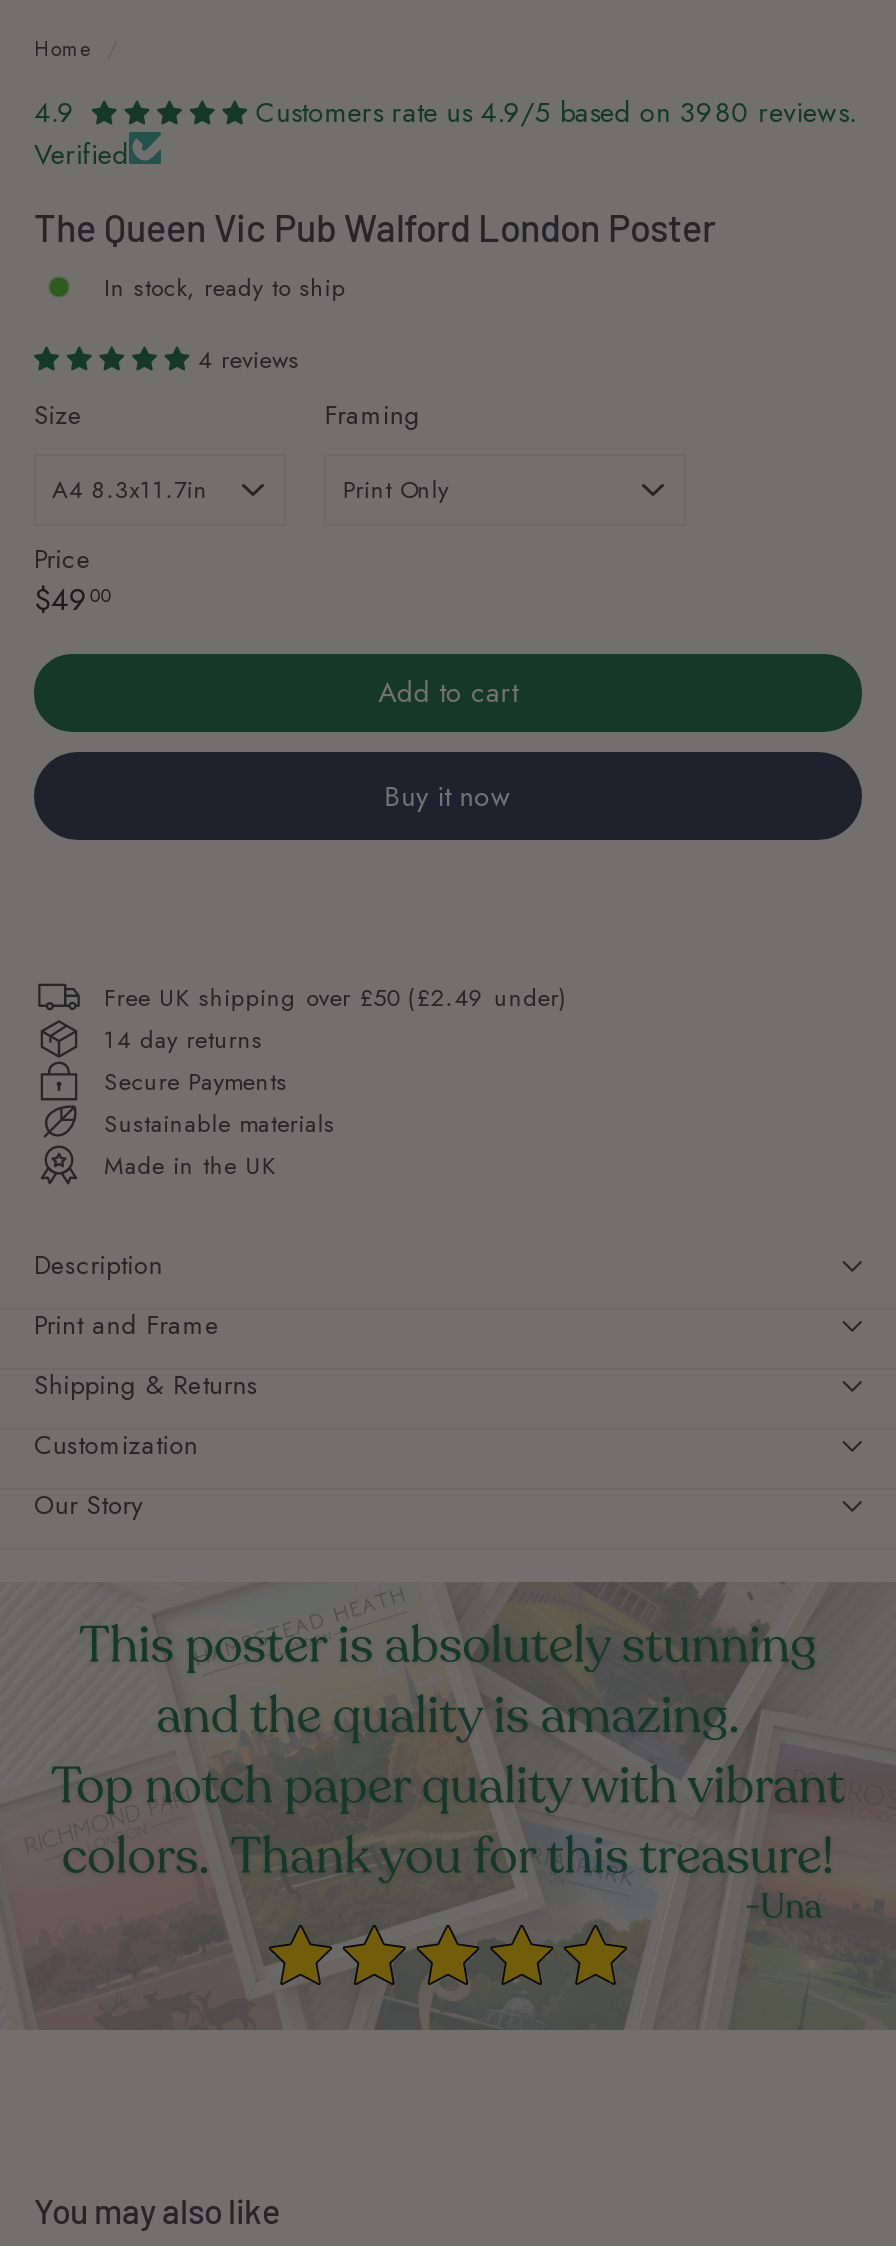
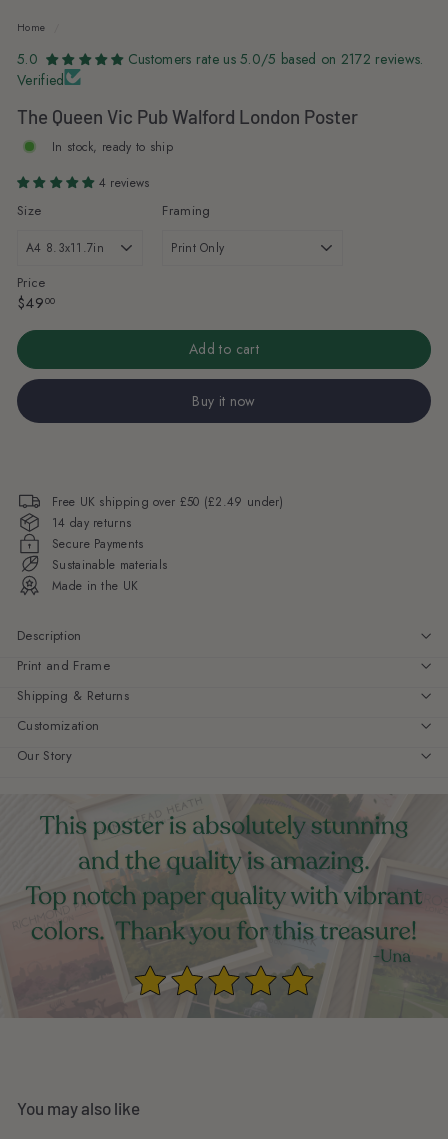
[34,92,76,132] 4.9 -> [17,49,38,69] 5.0
[256,92,855,132] Customers rate us 4.9/5 based on 3980 reviews. -> [128,49,424,69] Customers rate us 5.0/5 based on 2172 reviews.

